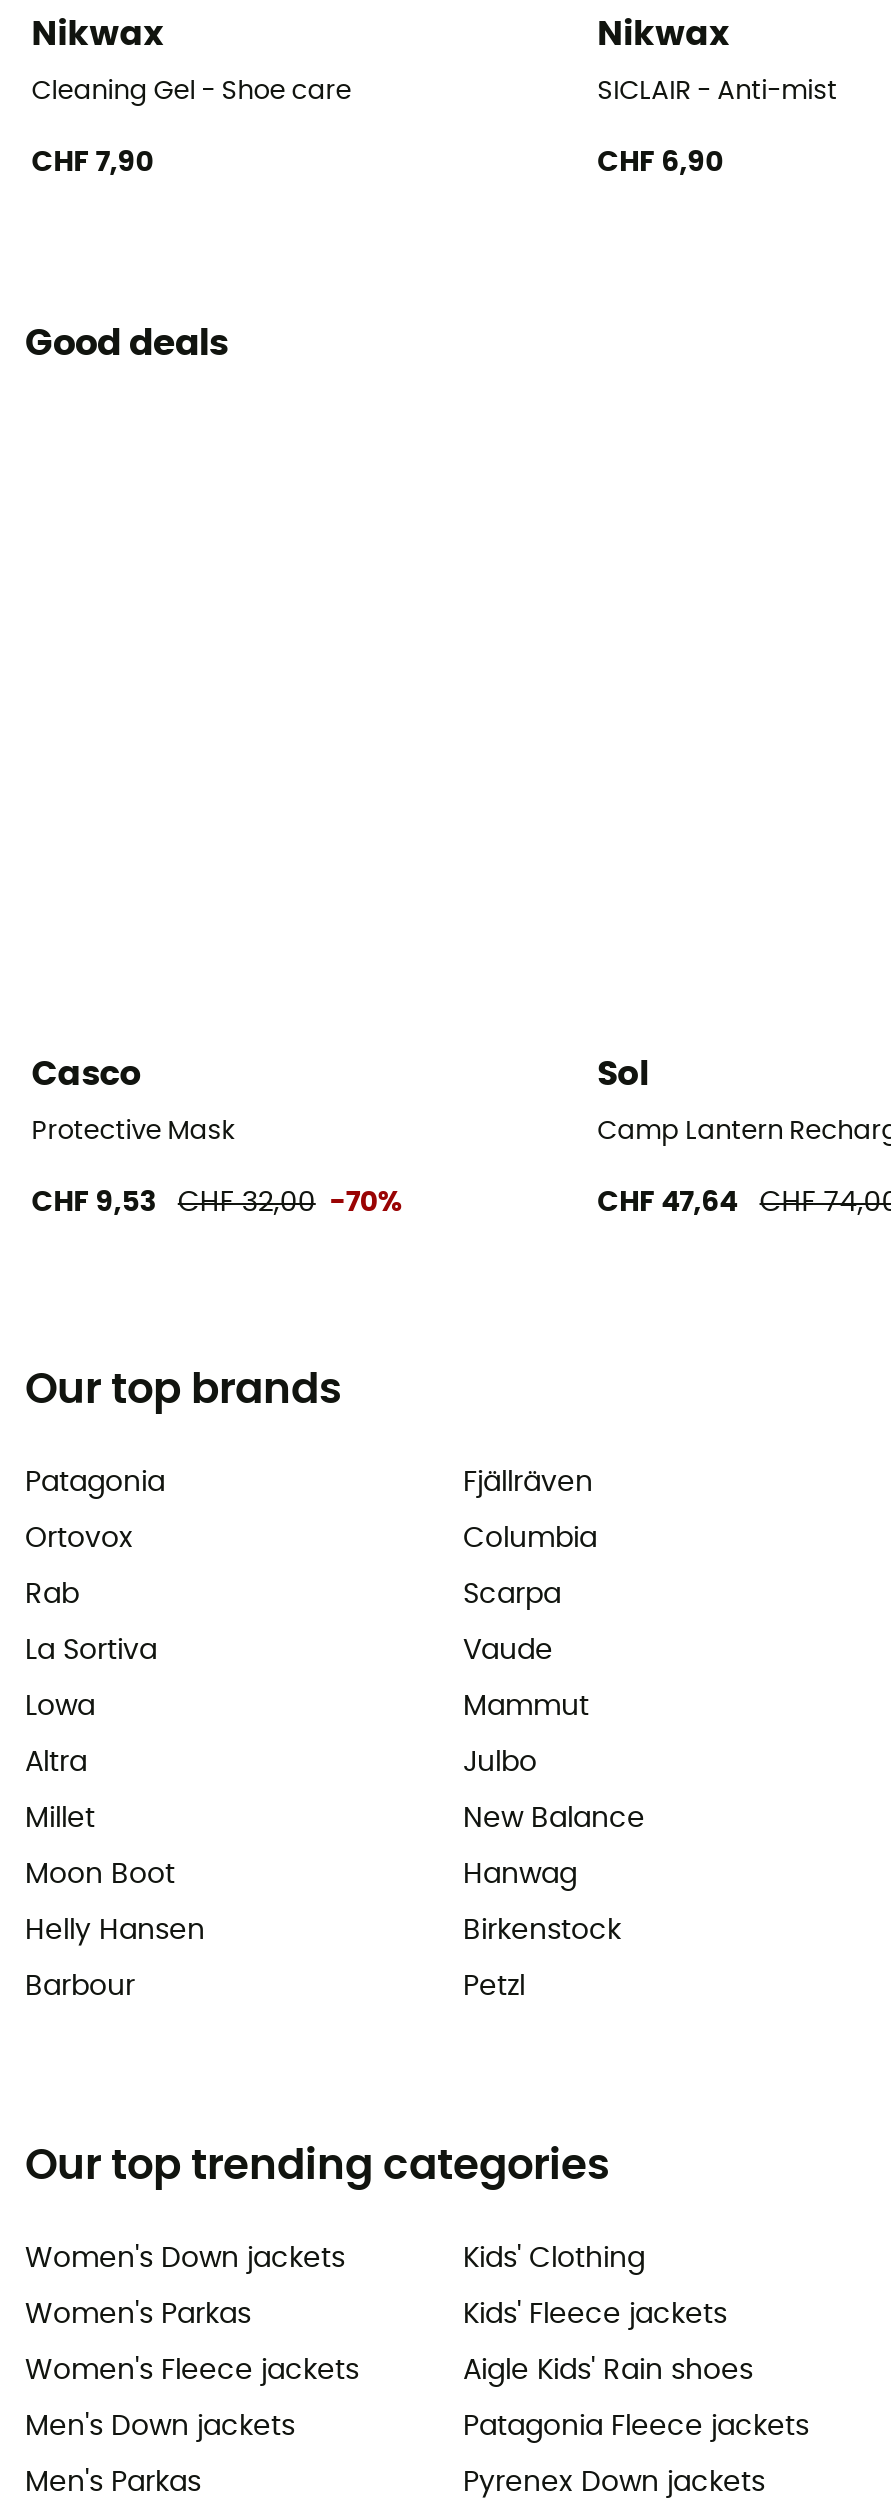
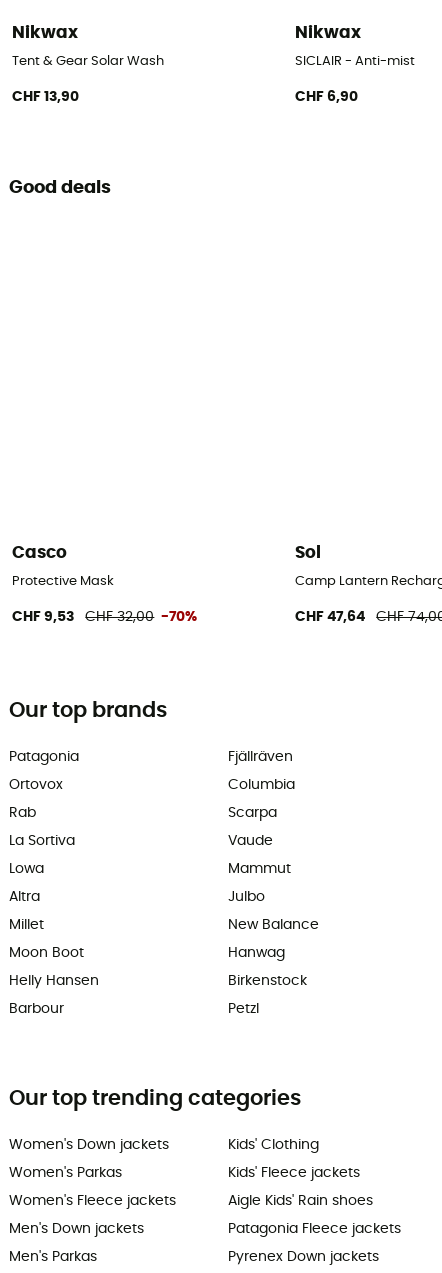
[31,79,351,105] Cleaning Gel - Shoe care -> [12,55,164,68] Tent & Gear Solar Wash
[31,149,153,177] CHF 7,90 -> [12,90,79,104] CHF 13,90

